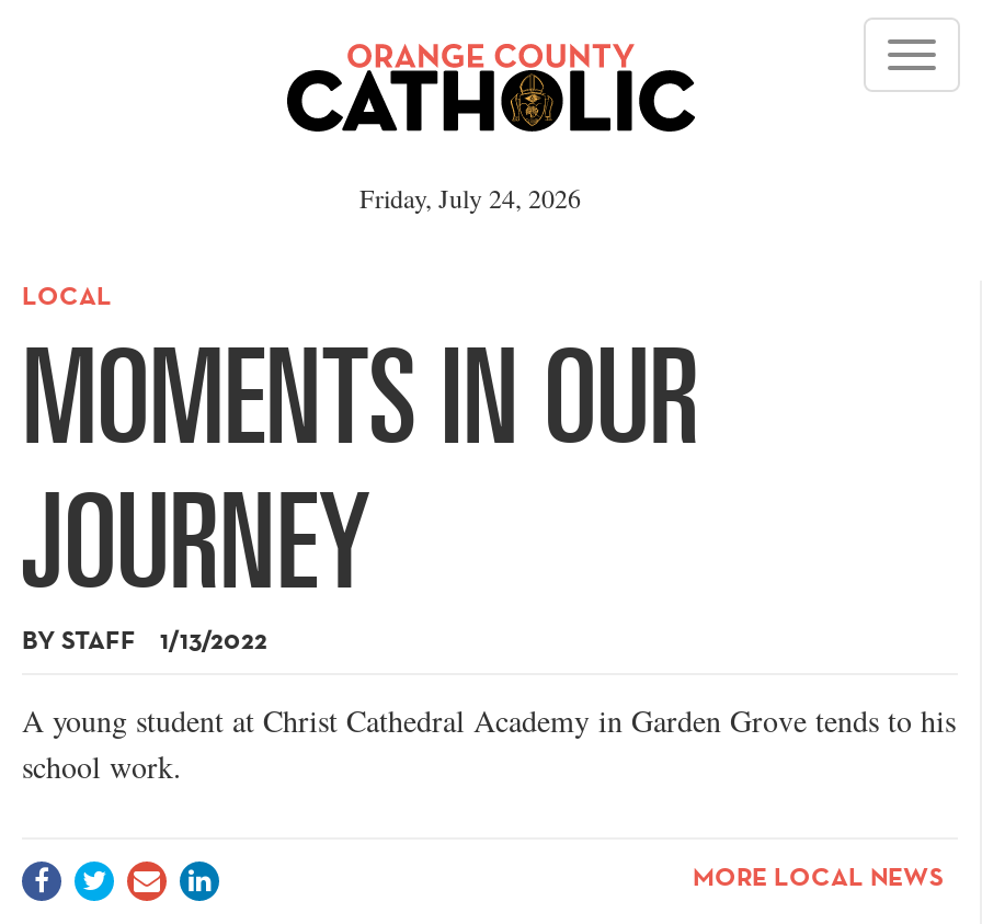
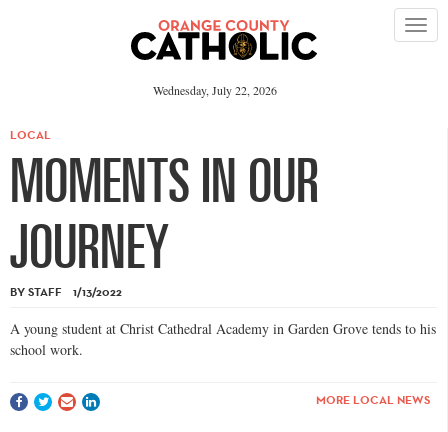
[359,180,587,215] Friday, July 24, 2026 -> [152,82,279,98] Wednesday, July 22, 2026

